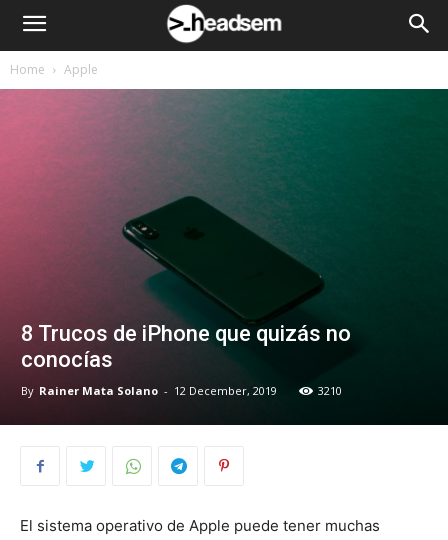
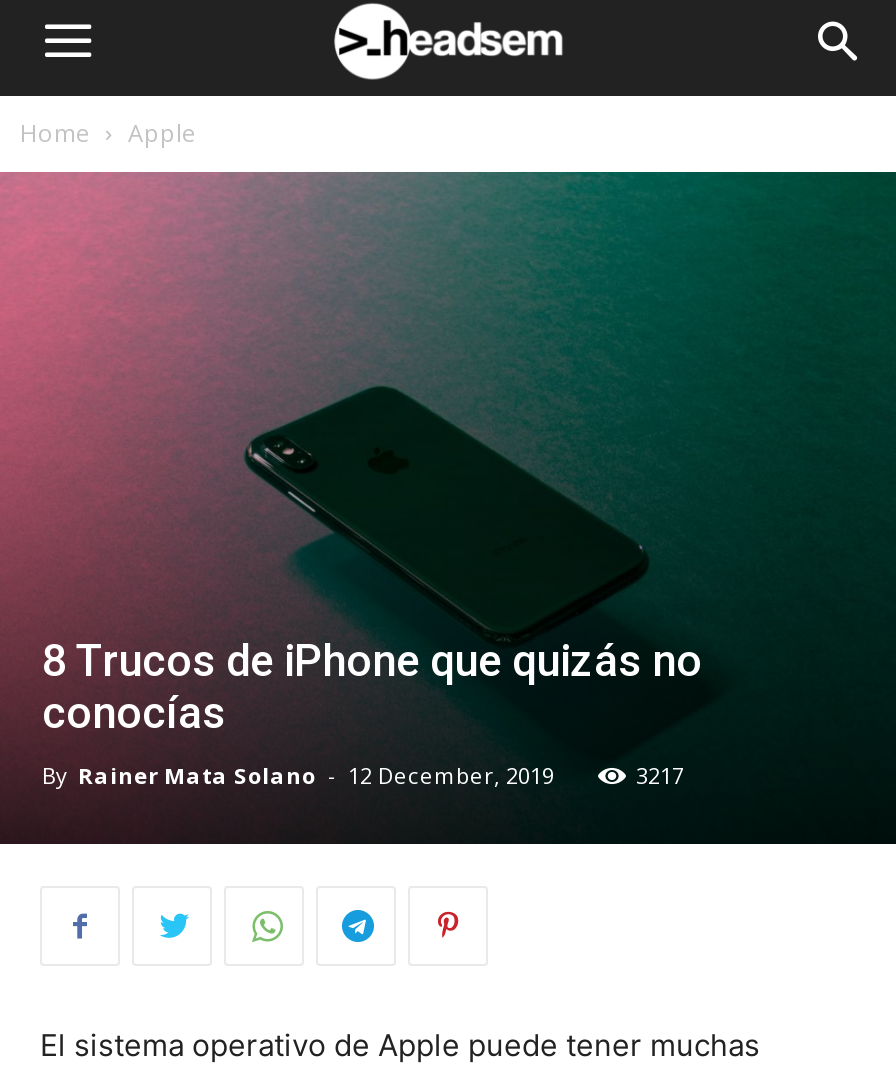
[318,383,342,398] 3210 -> [636,760,684,790] 3217

